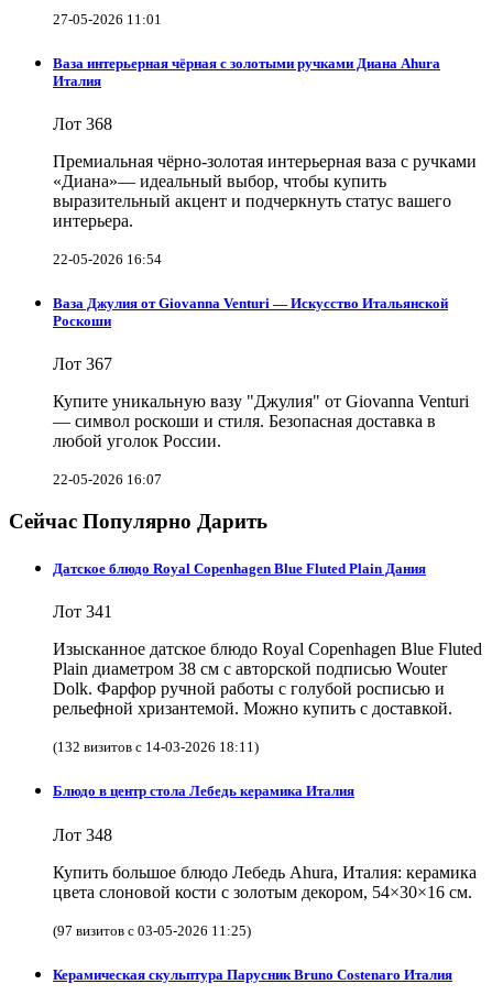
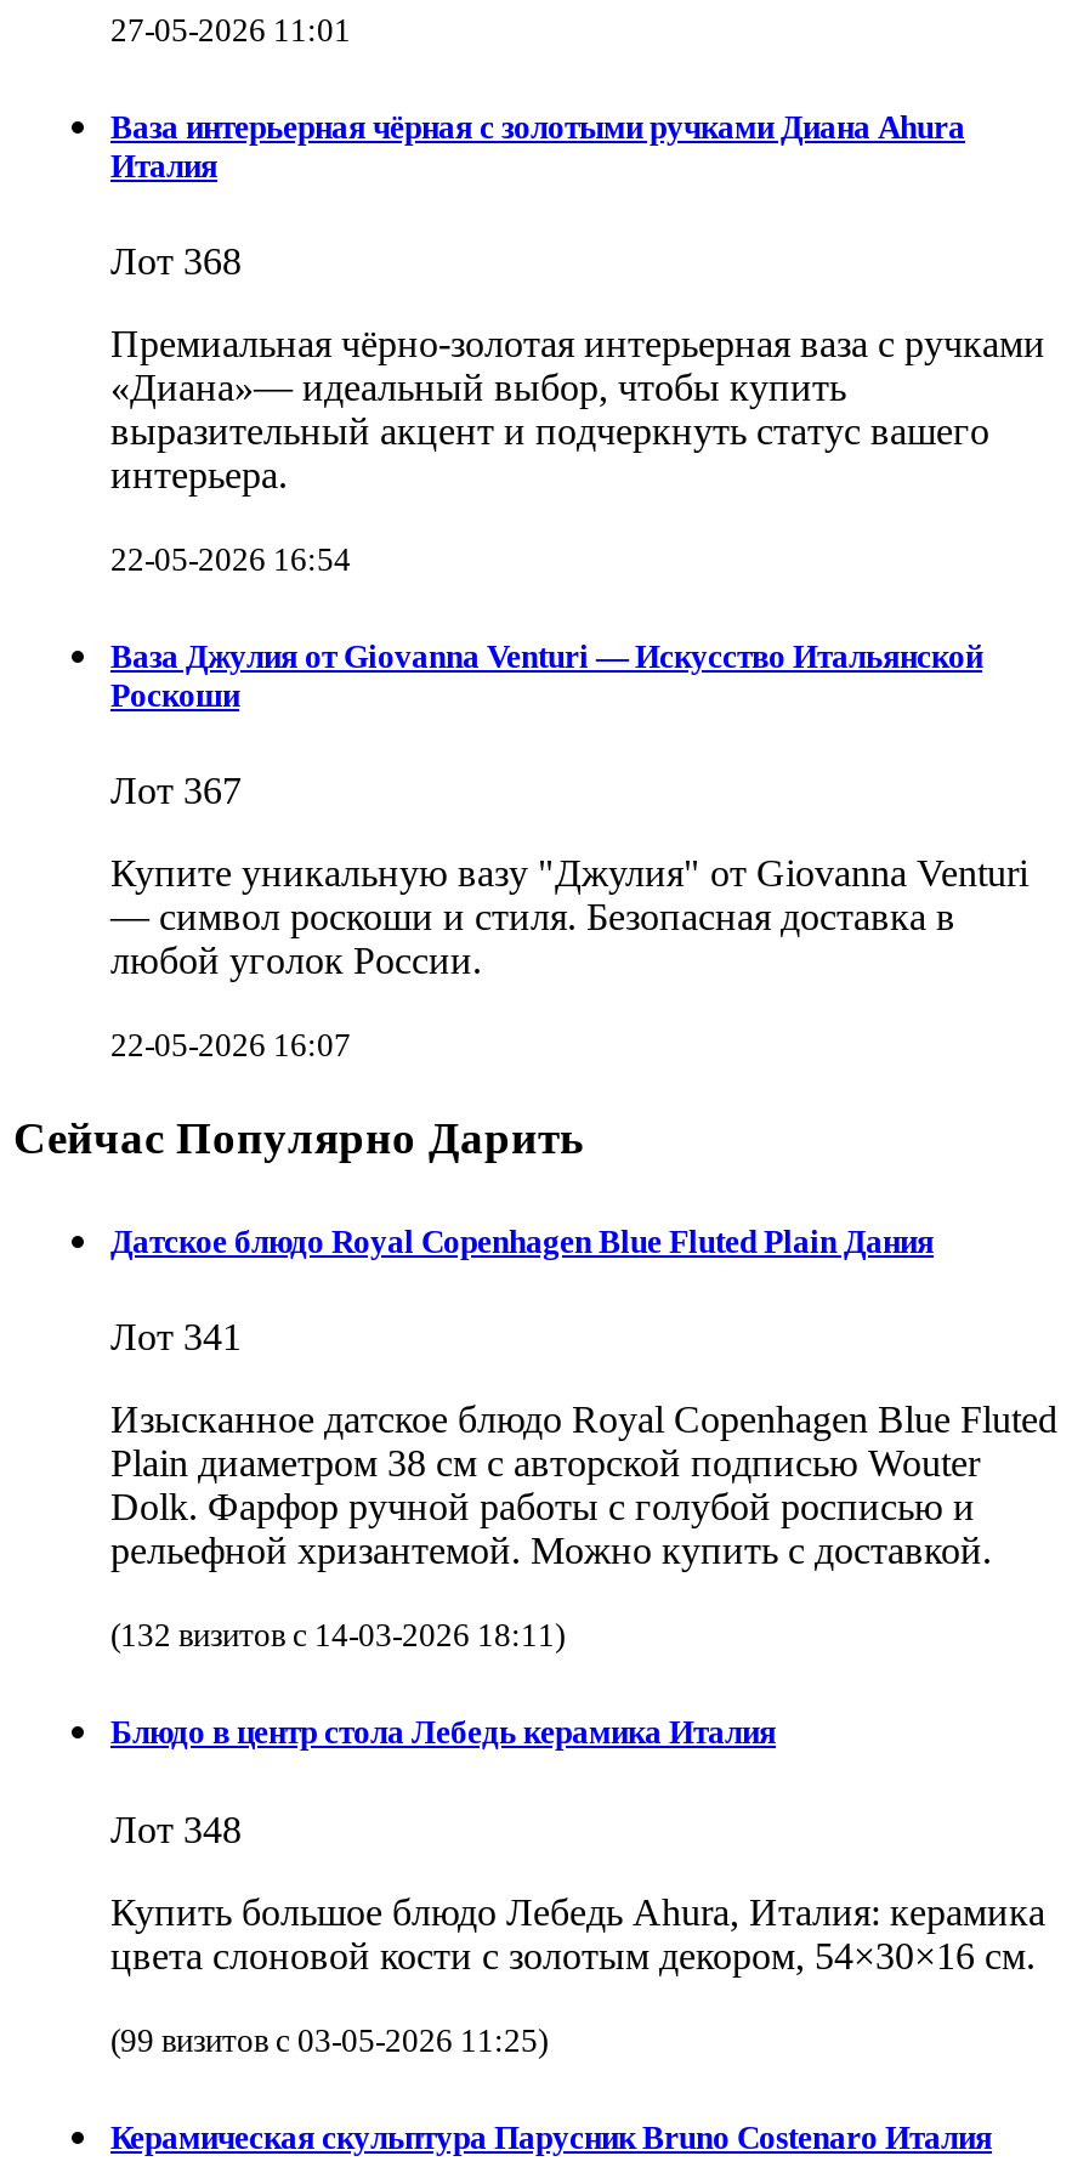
[53,922,251,938] (97 визитов с 03-05-2026 11:25) -> [110,2022,548,2058] (99 визитов с 03-05-2026 11:25)

